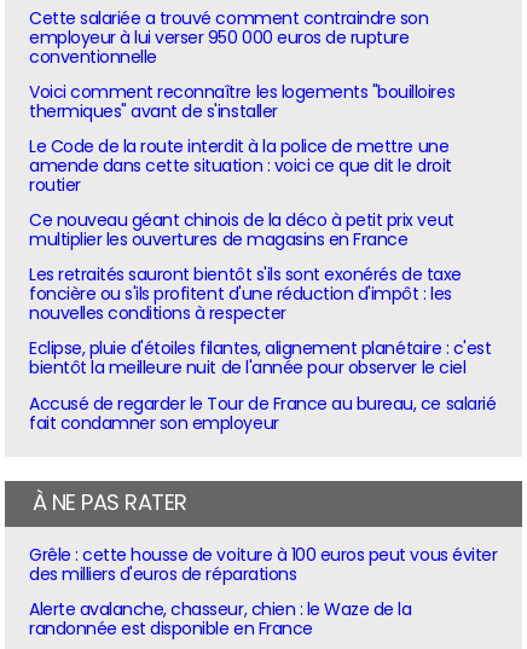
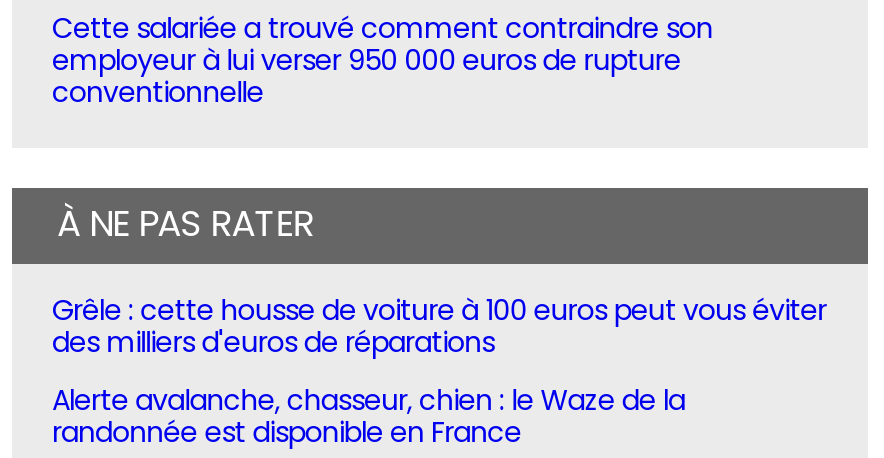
[29,83,496,431] Voici comment reconnaître les logements "bouilloires | thermiques" avant de s'installer | Le Code de la route interdit à la police de mettre une | amende dans cette situation : voici ce que dit le droit | routier | Ce nouveau géant chinois de la déco à petit prix veut | multiplier les ouvertures de magasins en France | Les retraités sauront bientôt s'ils sont exonérés de taxe | foncière ou s'ils profitent d'une réduction d'impôt : les | nouvelles conditions à respecter | Eclipse, pluie d'étoiles filantes, alignement planétaire : c'est | bientôt la meilleure nuit de l'année pour observer le ciel | Accusé de regarder le Tour de France au bureau, ce salarié | fait condamner son employeur -> none

